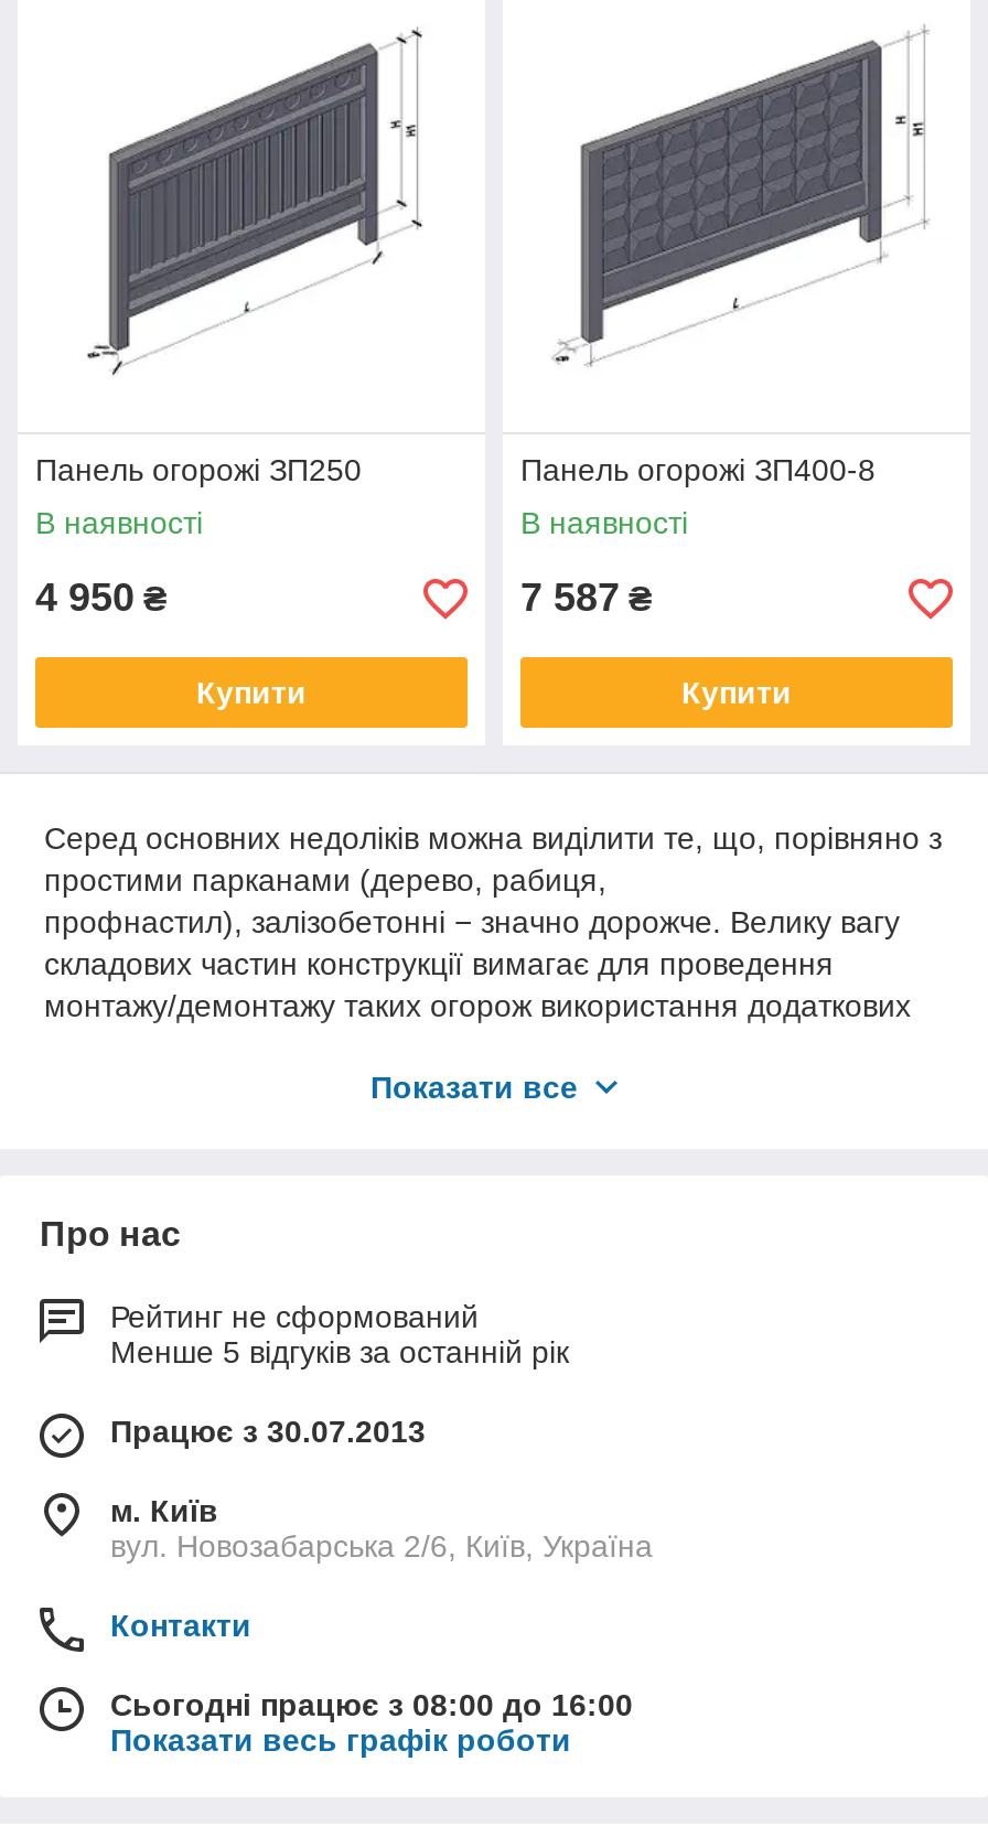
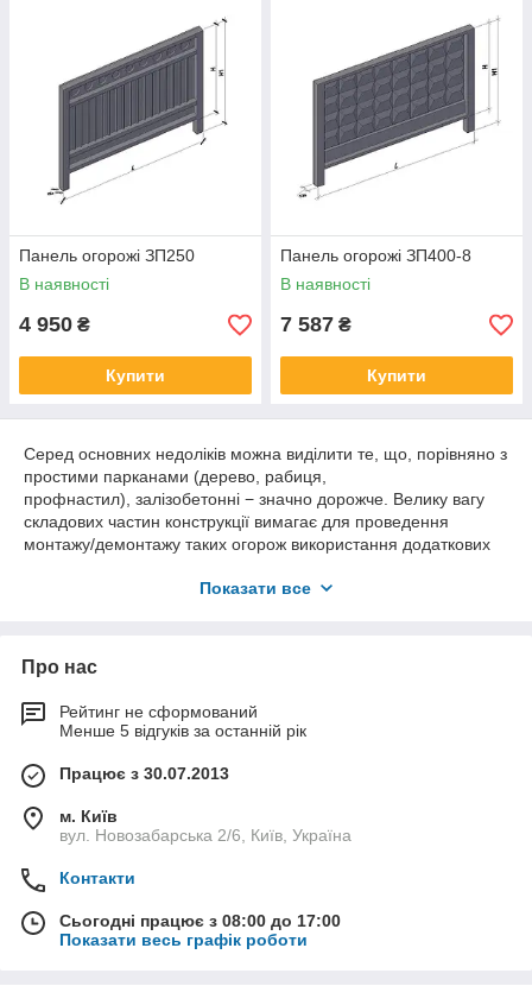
[110,1687,633,1722] Сьогодні працює з 08:00 до 16:00 -> [59,911,341,930] Сьогодні працює з 08:00 до 17:00

